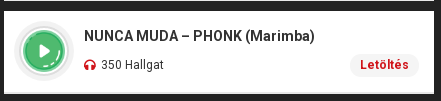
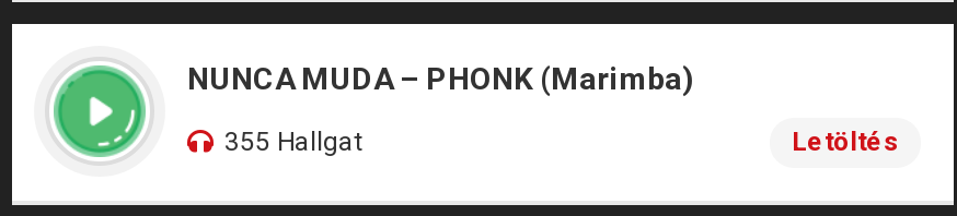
[101,58,164,72] 350 Hallgat -> [224,127,362,157] 355 Hallgat

